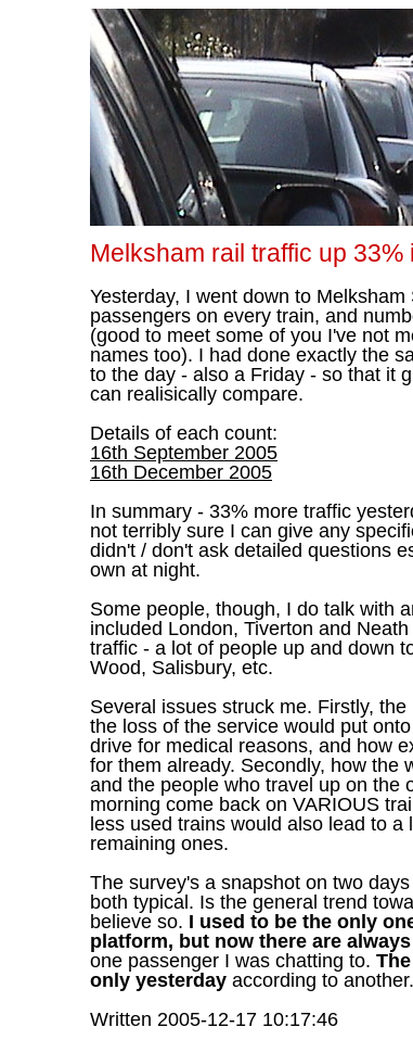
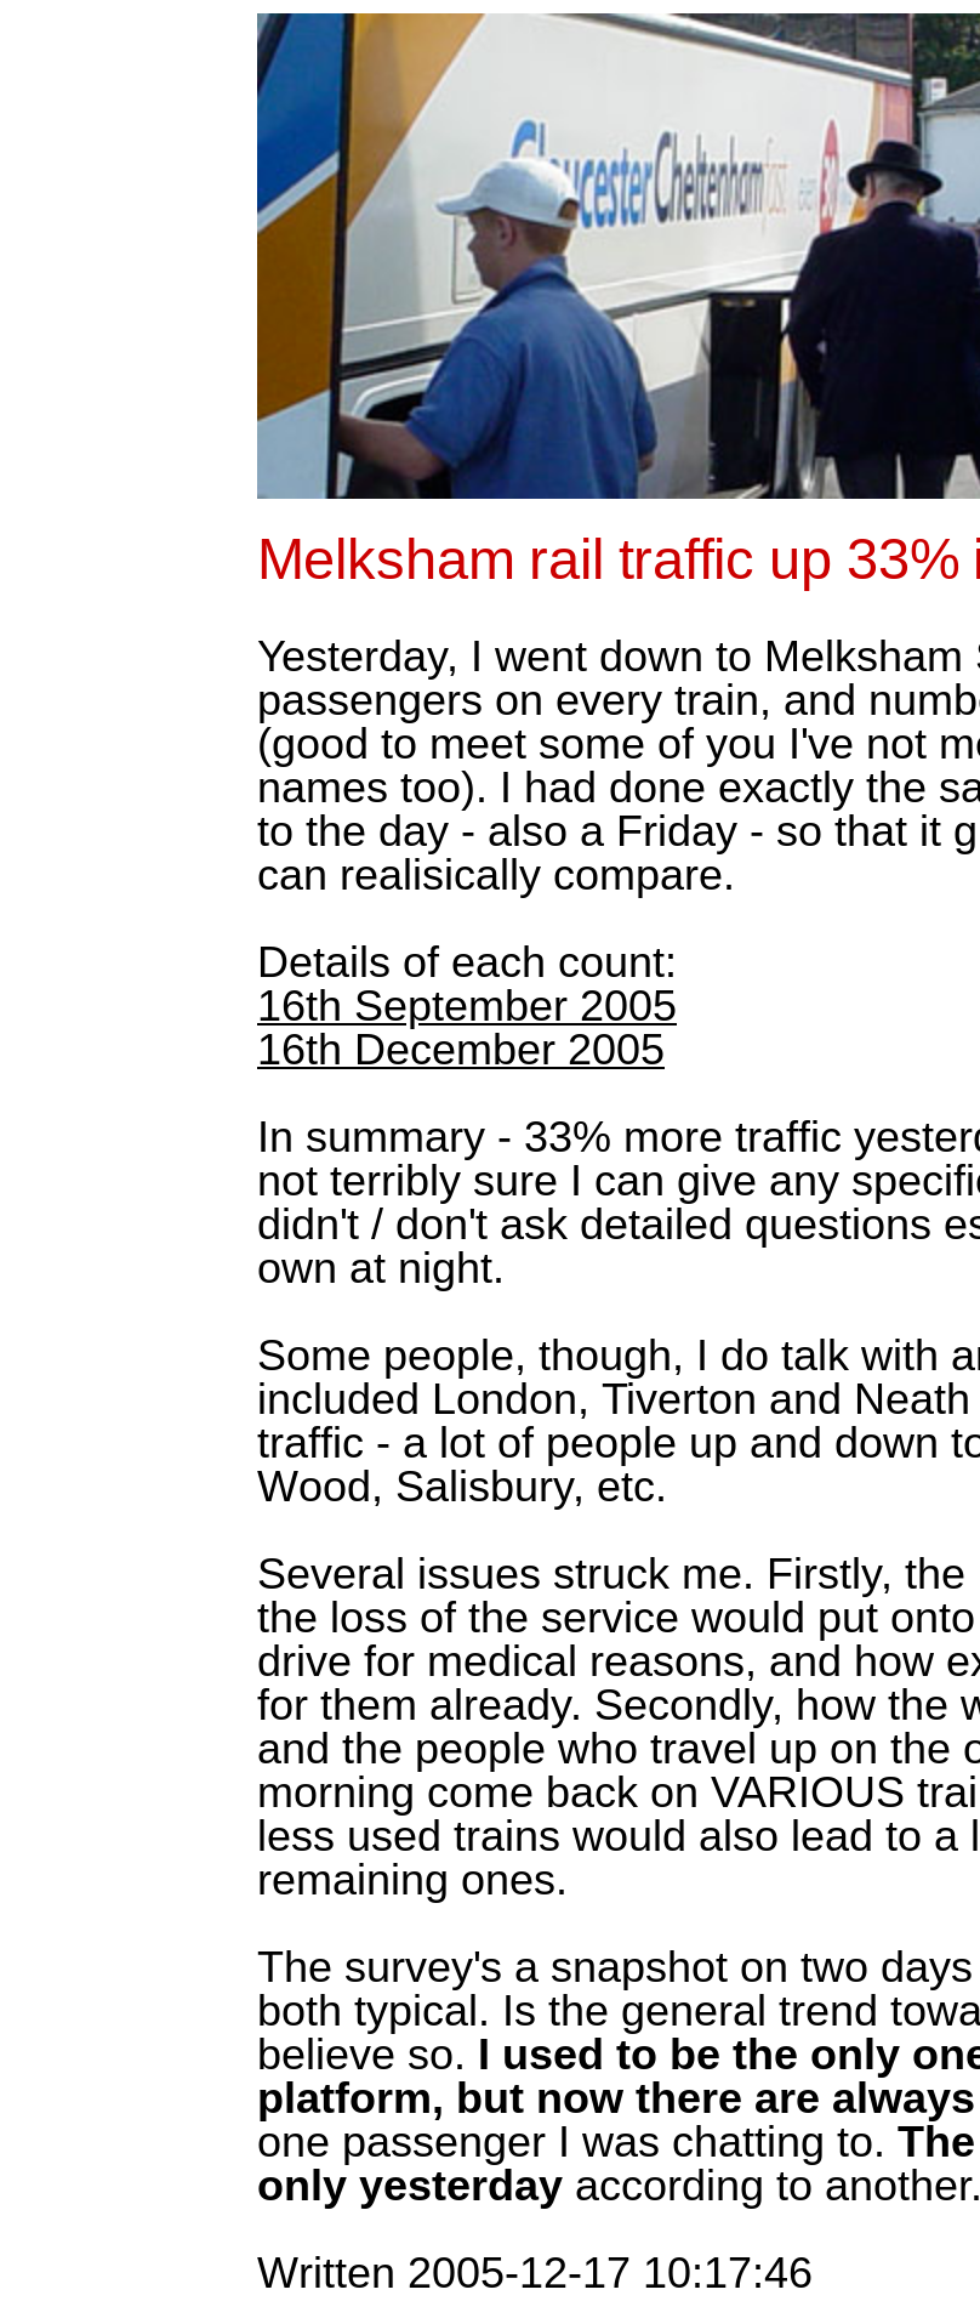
[89,8,410,227] [image] -> [255,11,973,501] [image]

